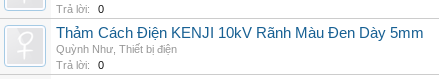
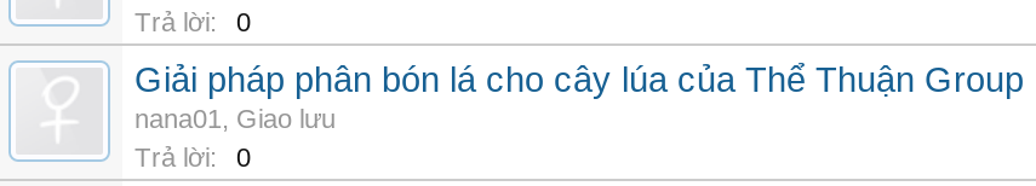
[56,25,424,55] Thảm Cách Điện KENJI 10kV Rãnh Màu Đen Dày 5mm | Quỳnh Như, Thiết bị điện -> [134,60,1024,133] Giải pháp phân bón lá cho cây lúa của Thể Thuận Group | nana01, Giao lưu

